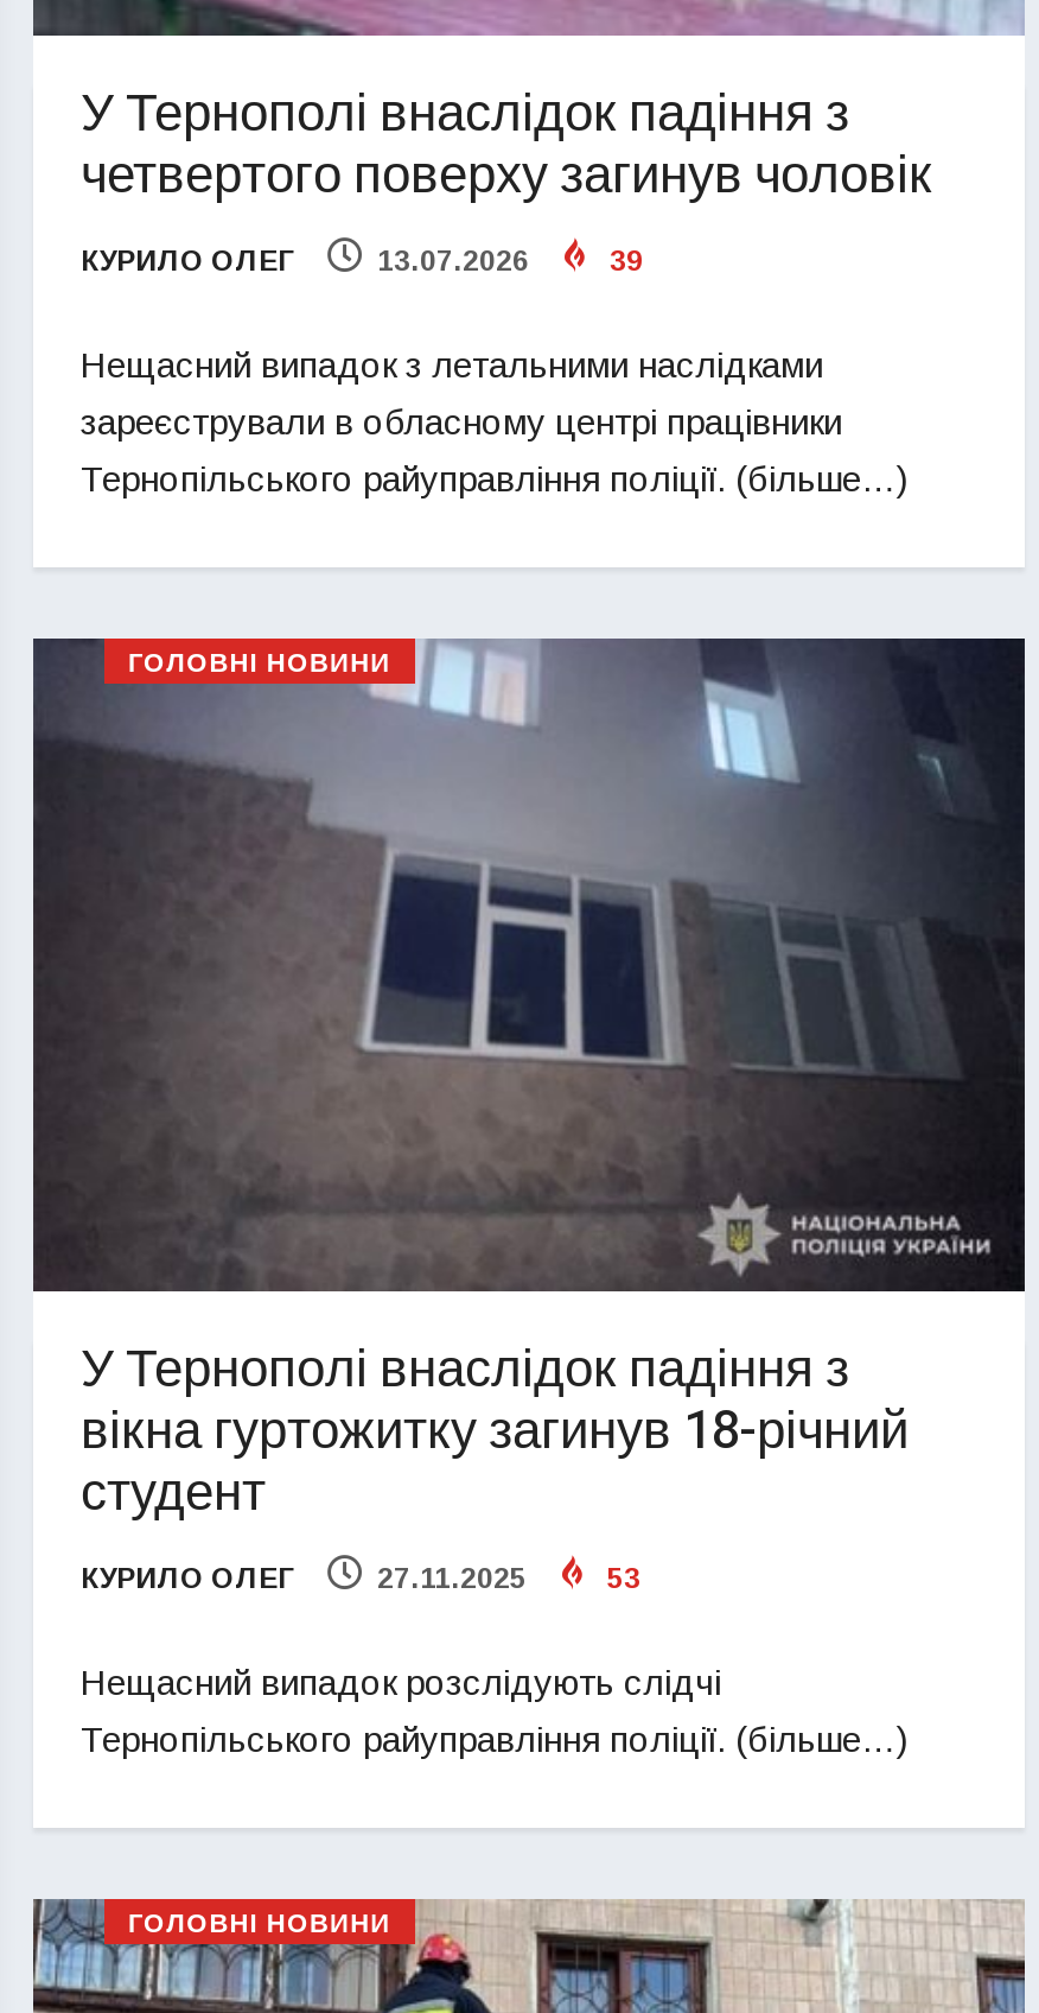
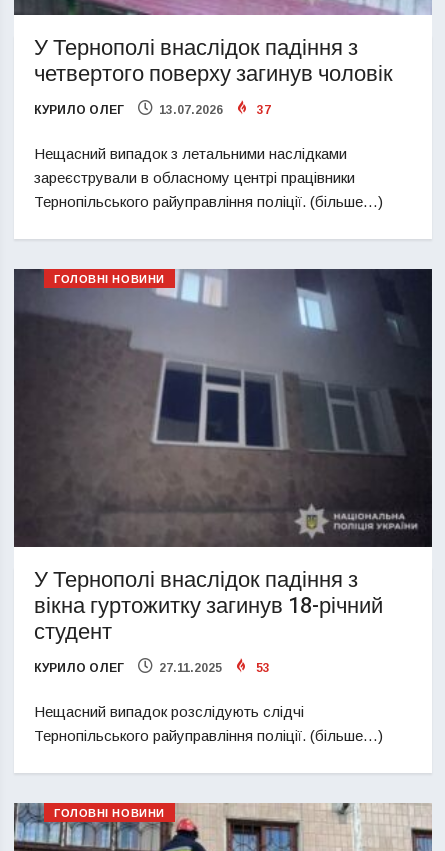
[603,243,643,277] 39 -> [254,102,271,116] 37

